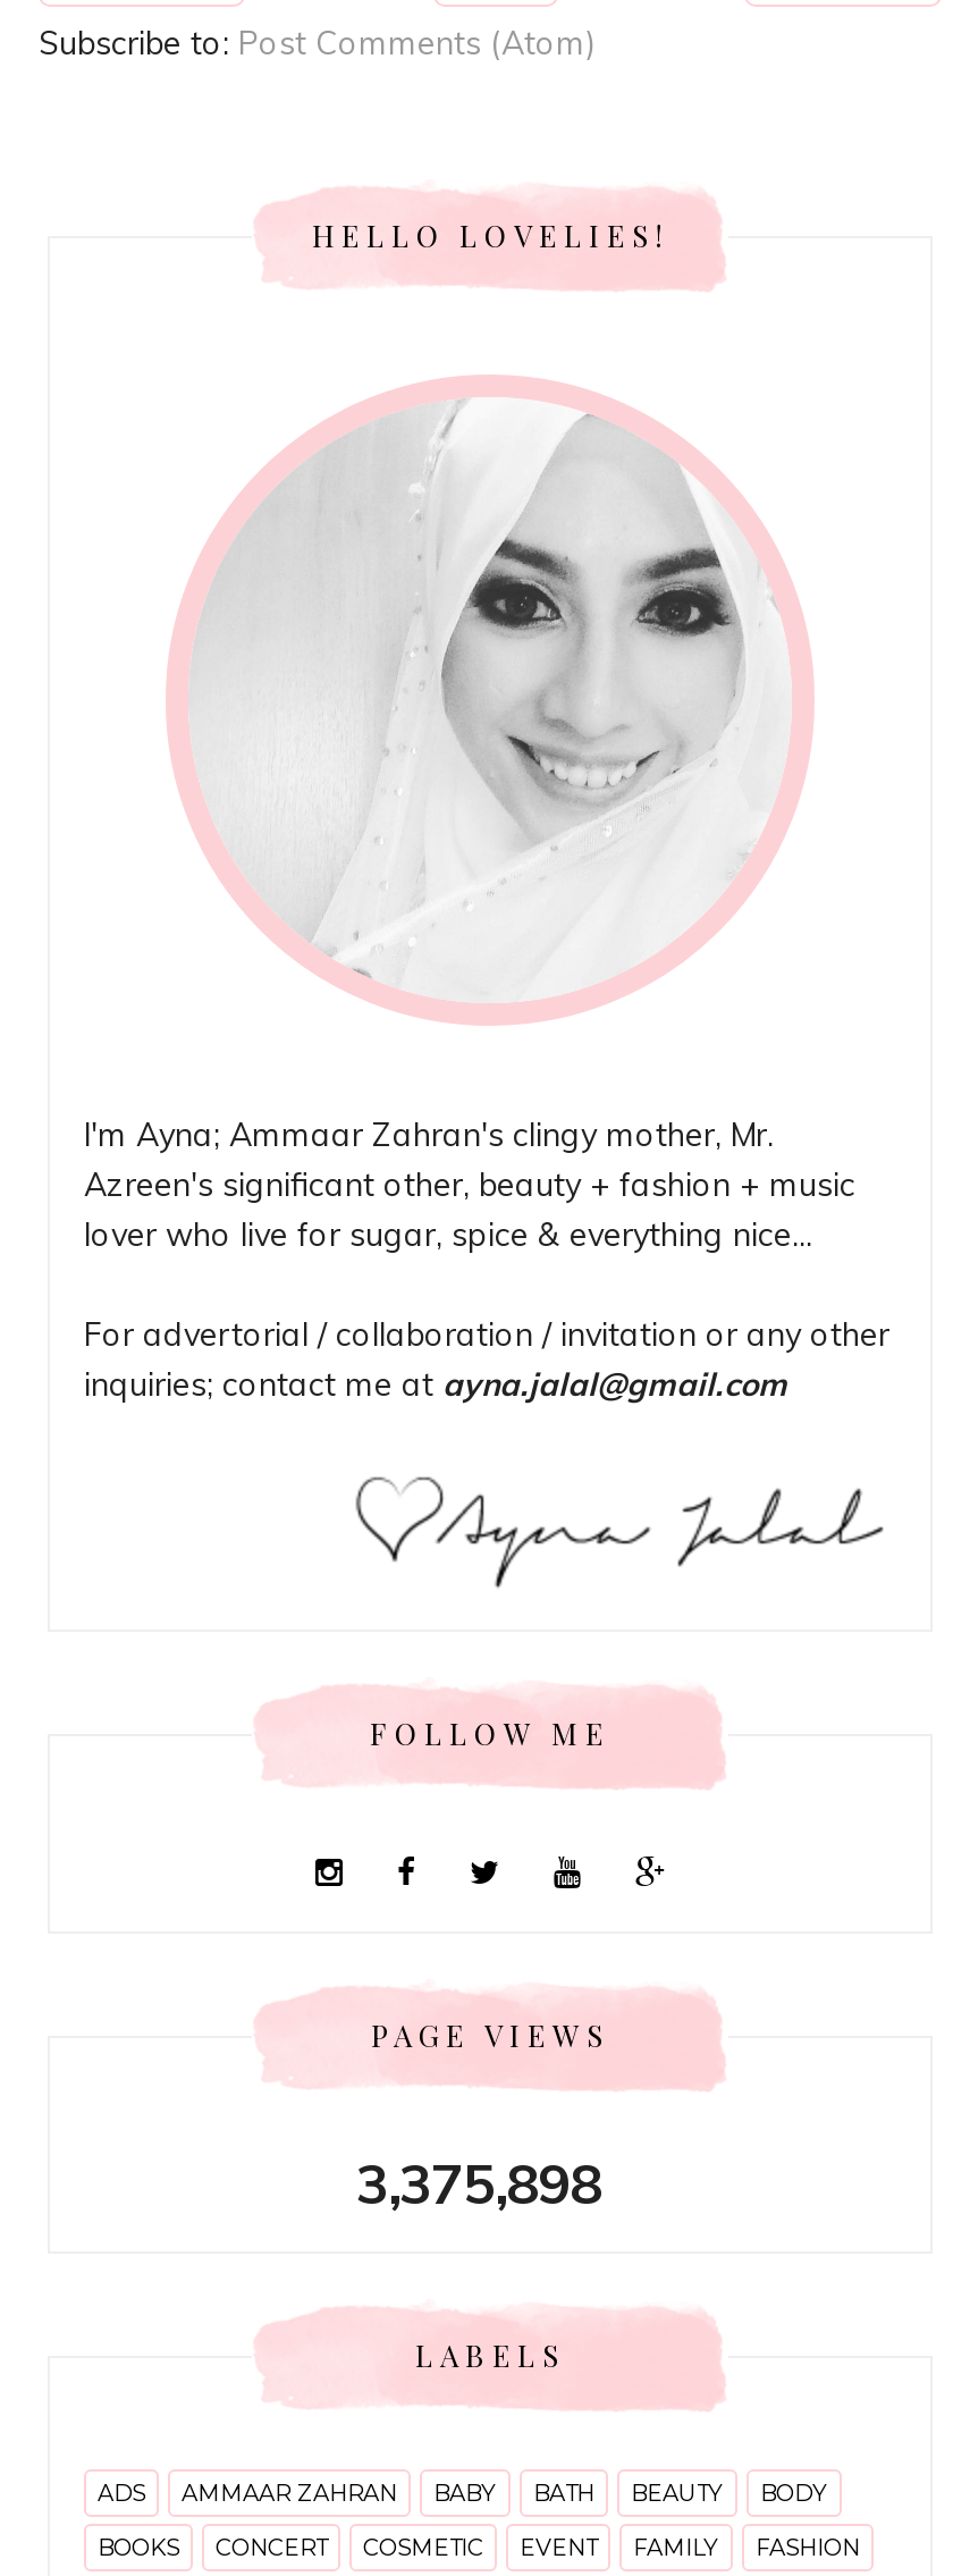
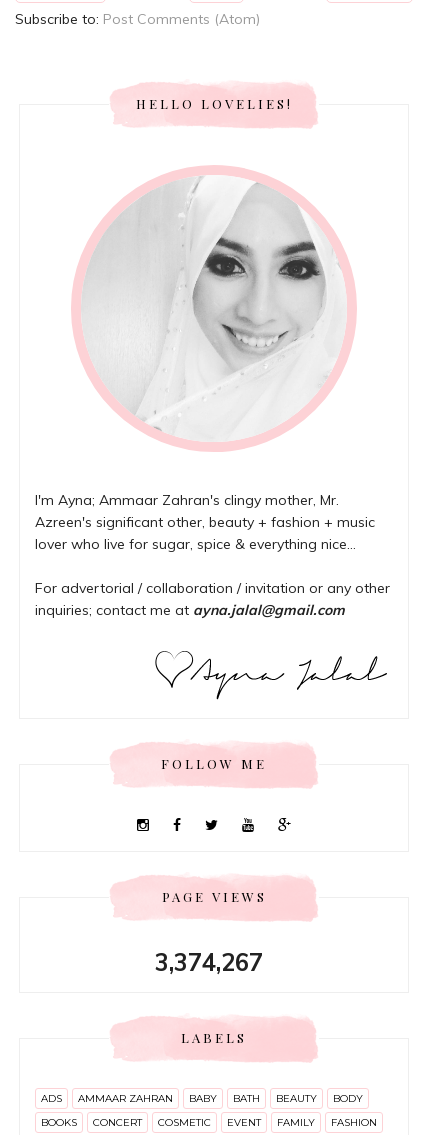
[356,2149,601,2217] 3,375,898 -> [155,947,263,977] 3,374,267

